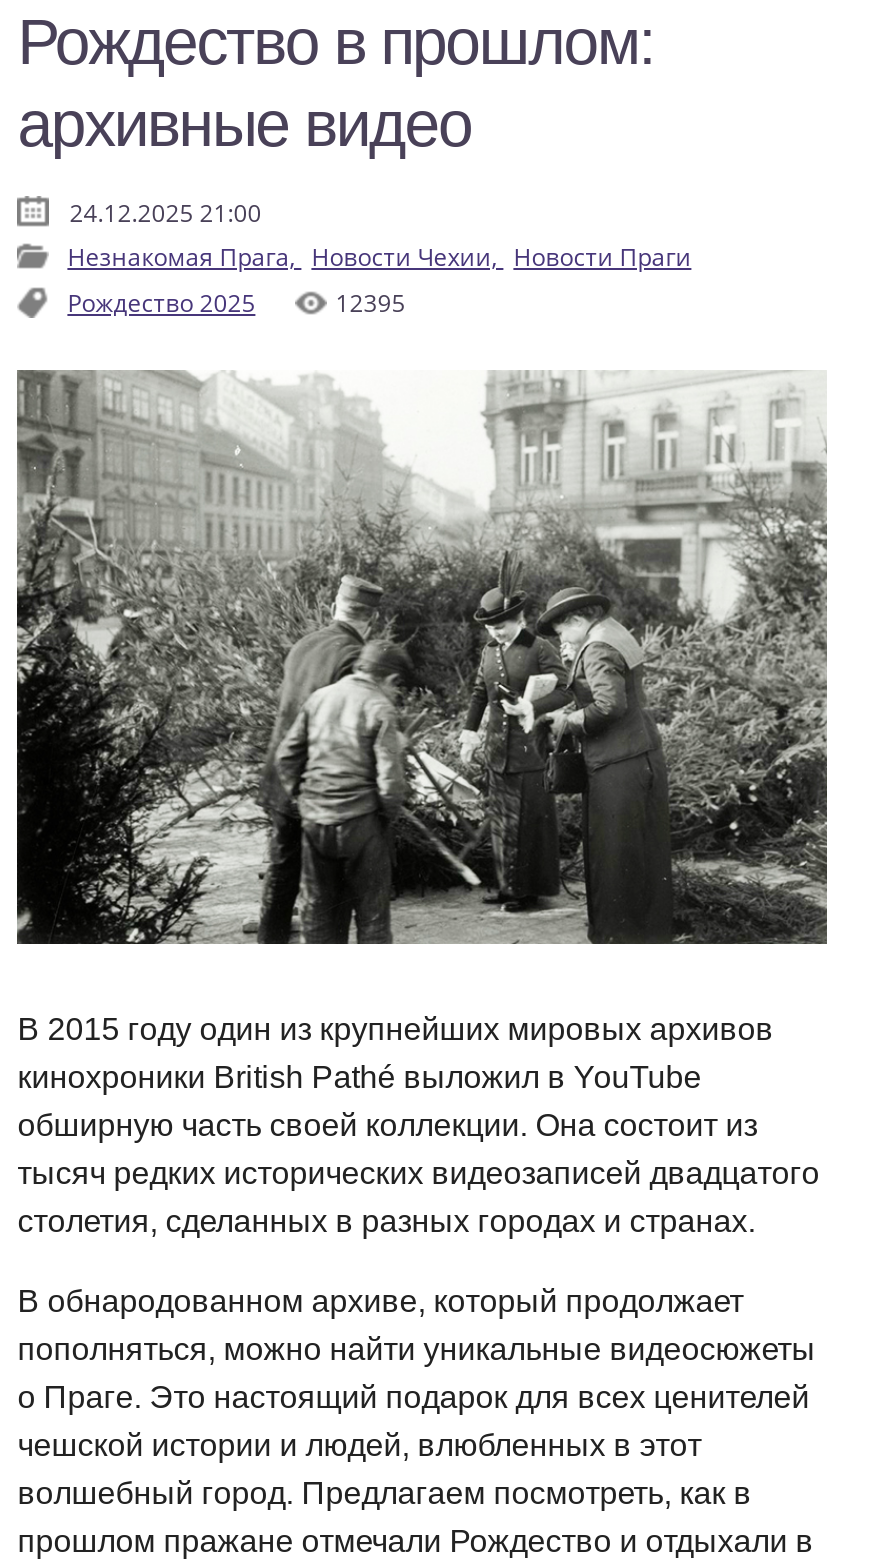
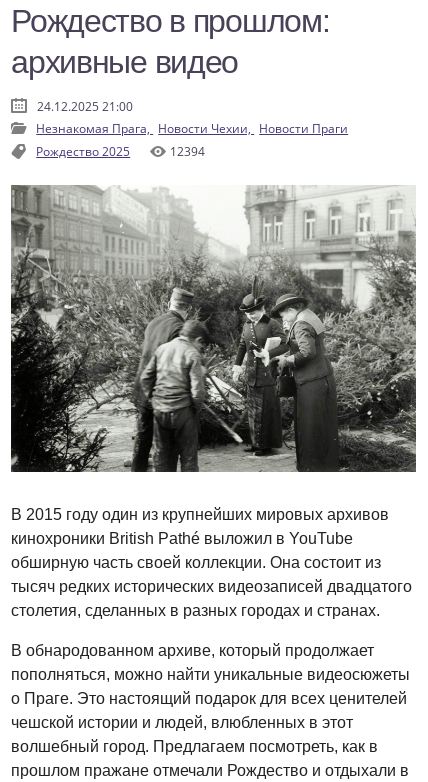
[335,287,405,321] 12395 -> [170,143,205,160] 12394

